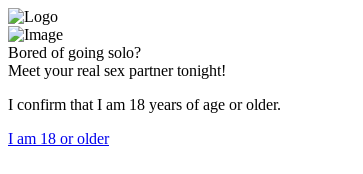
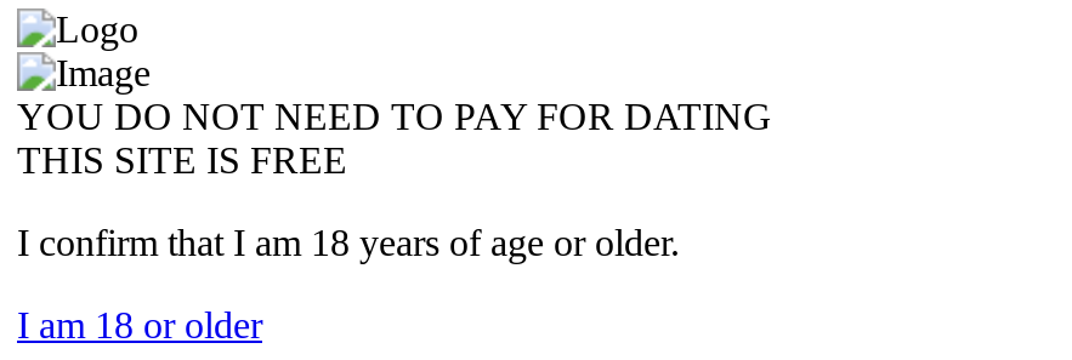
[8,44,226,79] Bored of going solo? | Meet your real sex partner tonight! -> [17,96,772,181] YOU DO NOT NEED TO PAY FOR DATING | THIS SITE IS FREE

